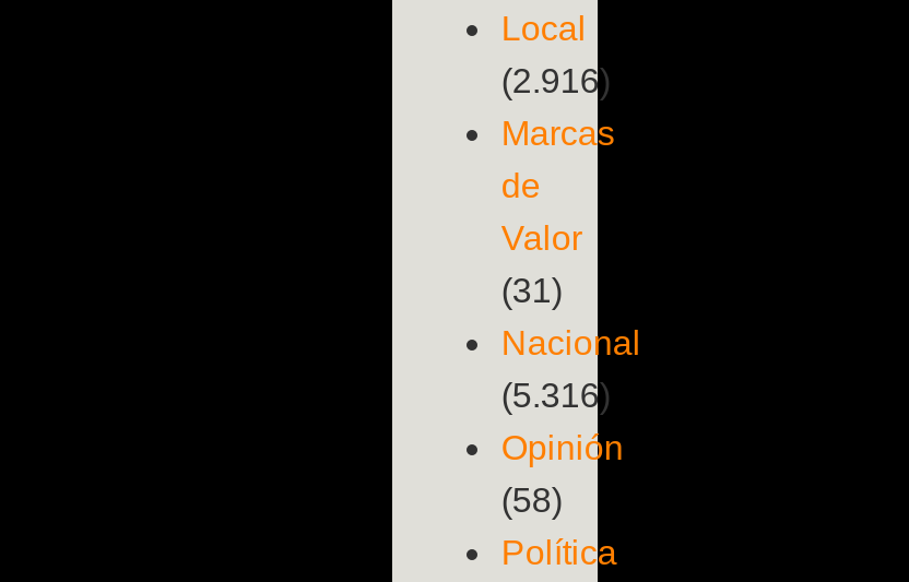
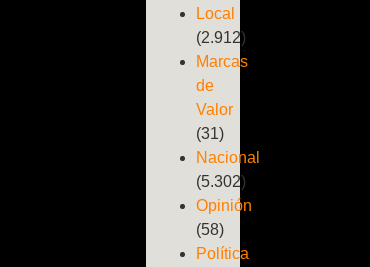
[501,62,611,99] (2.916) -> [196,29,246,46] (2.912)
[501,377,611,414] (5.316) -> [196,173,246,190] (5.302)

